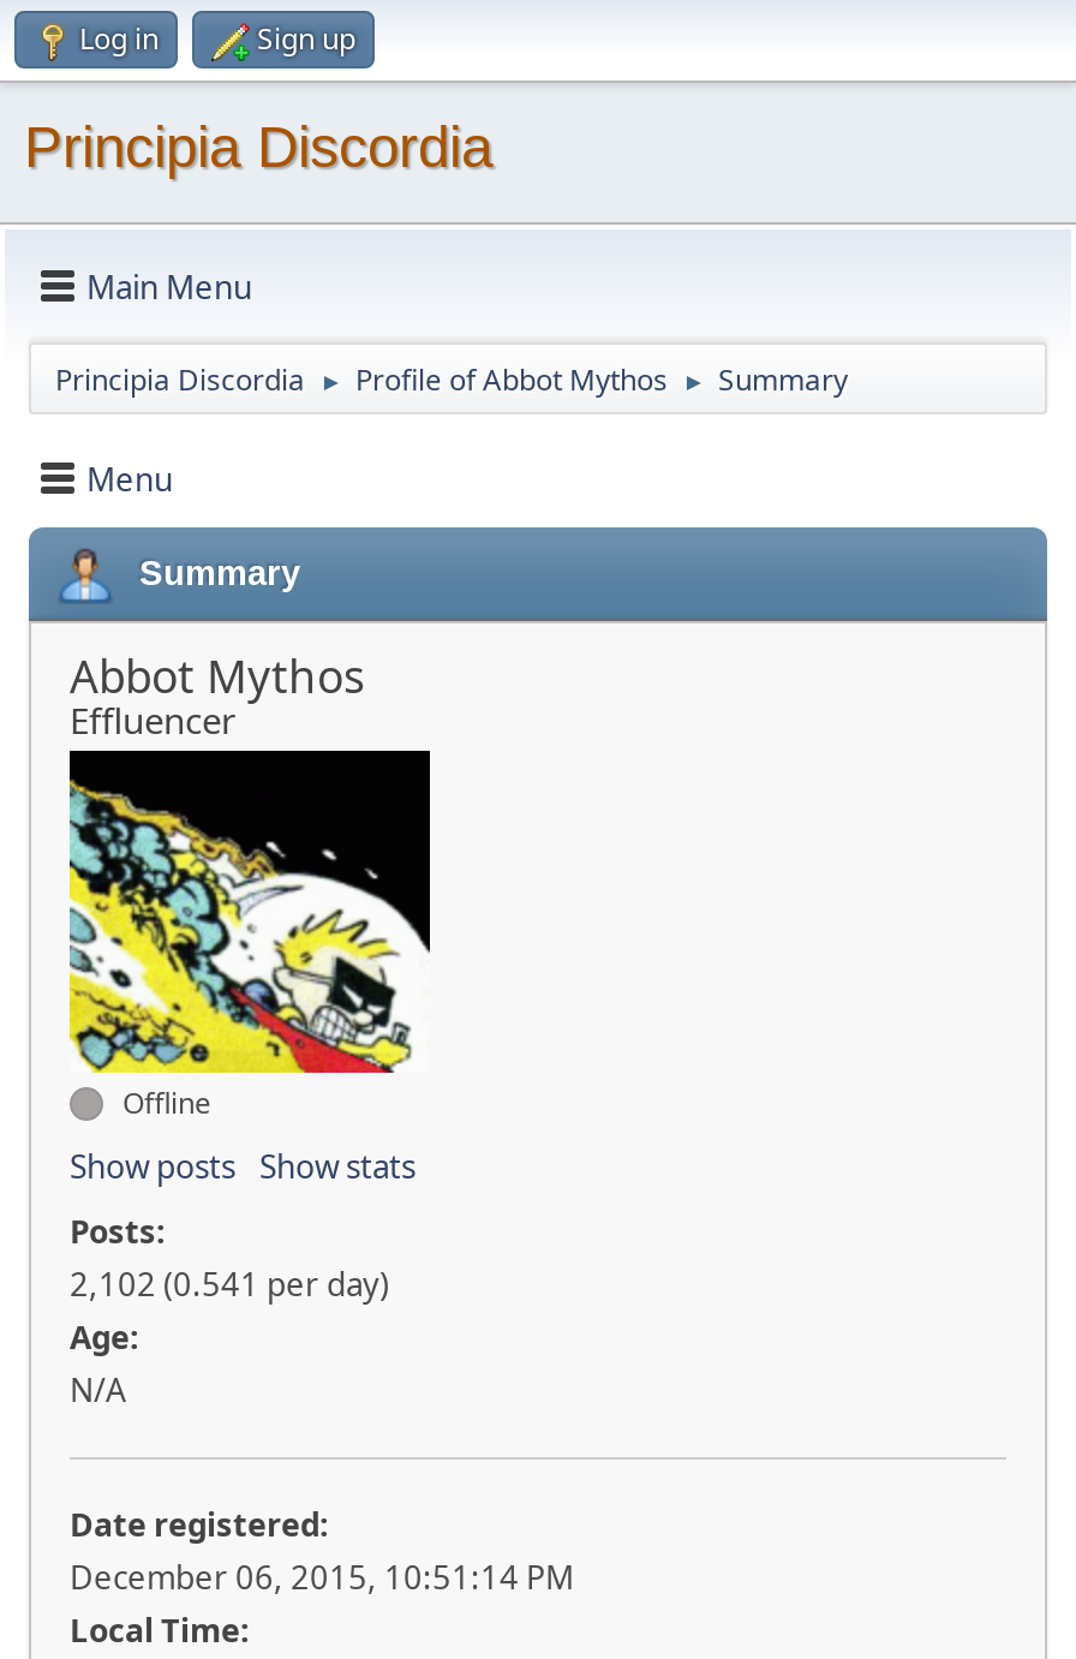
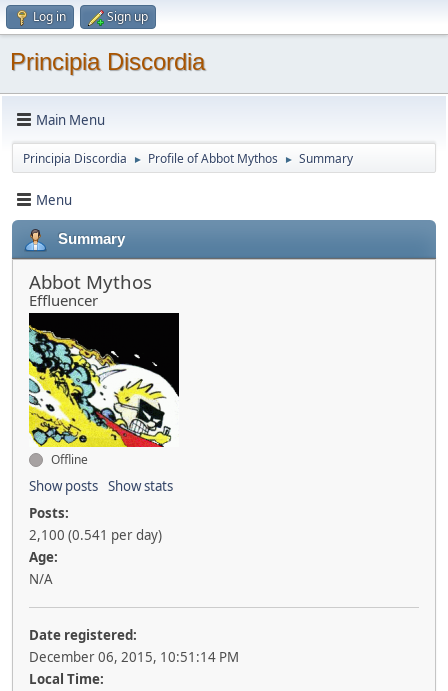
[70,1263,389,1306] 2,102 (0.541 per day) -> [29,526,162,544] 2,100 (0.541 per day)

